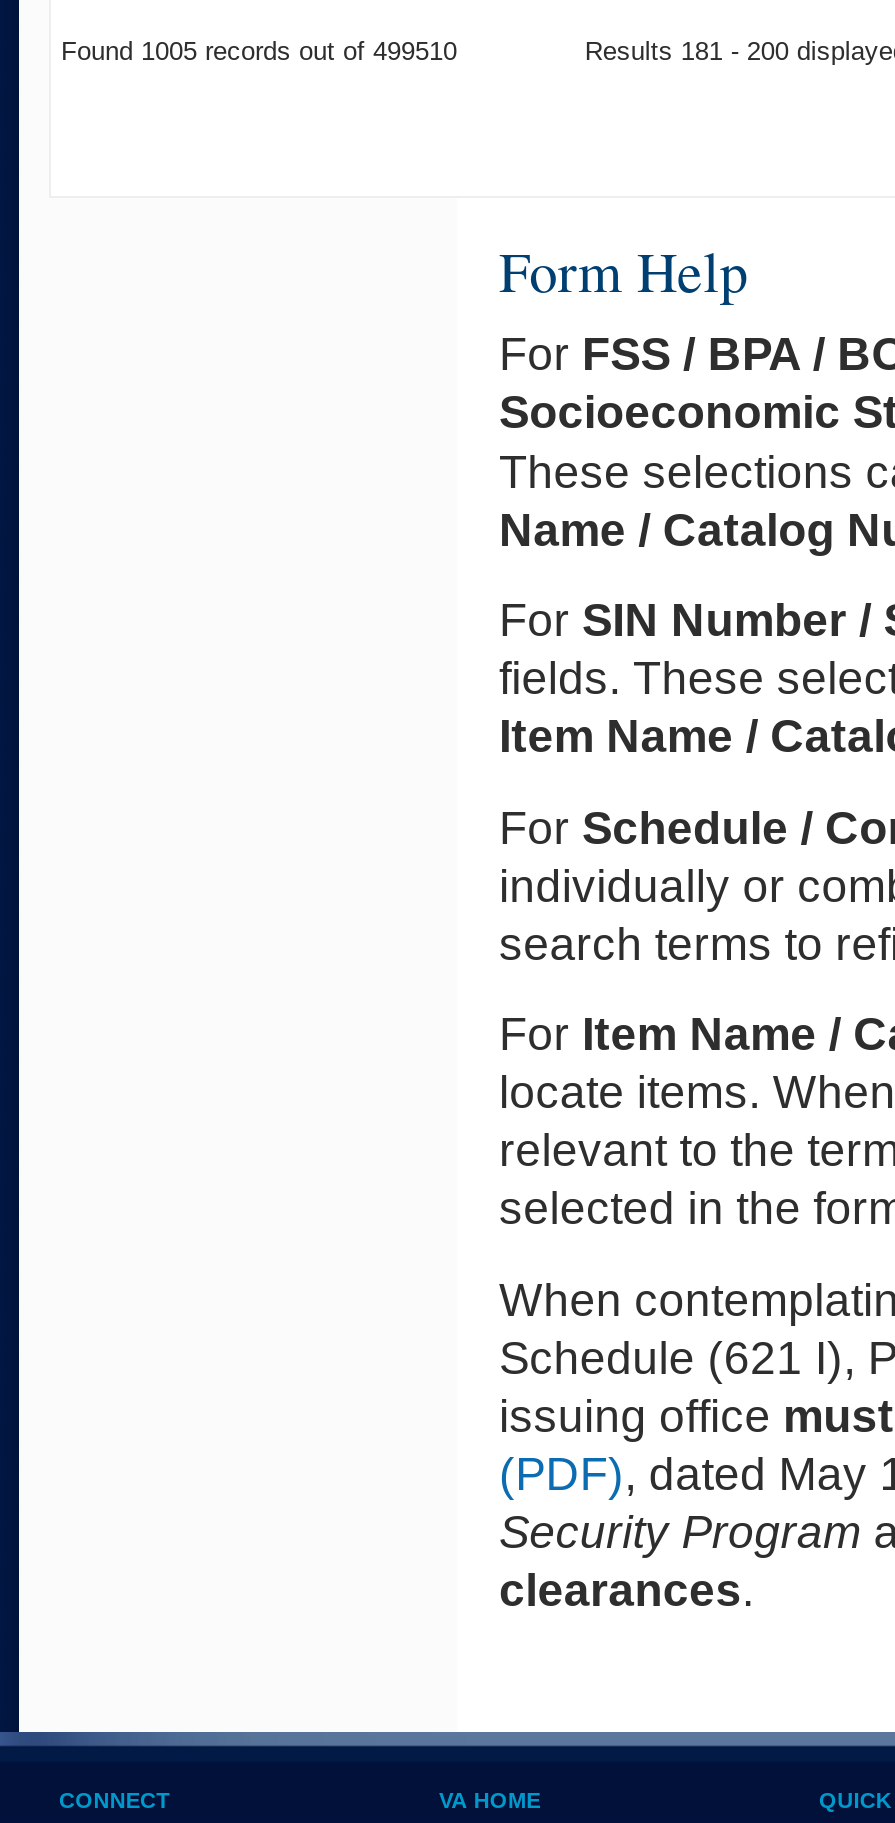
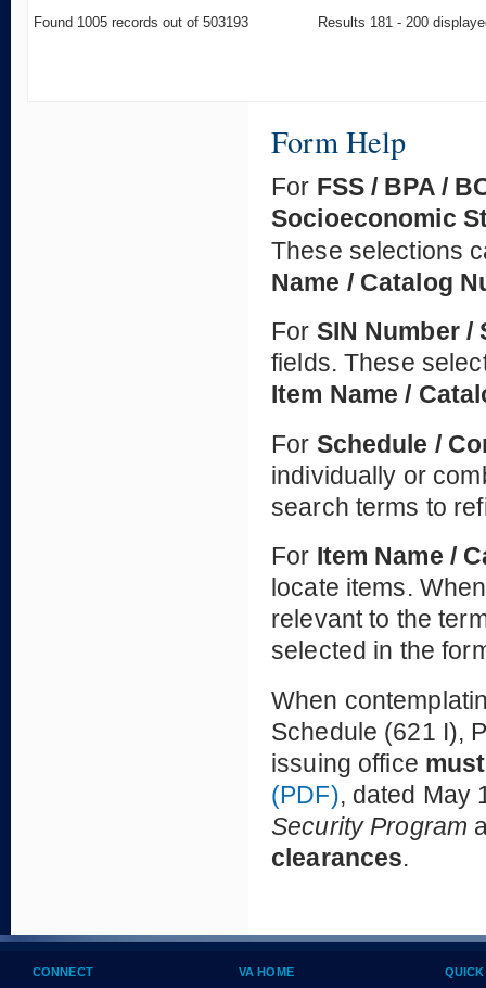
[61,35,457,65] Found 1005 records out of 499510 -> [34,14,248,30] Found 1005 records out of 503193

